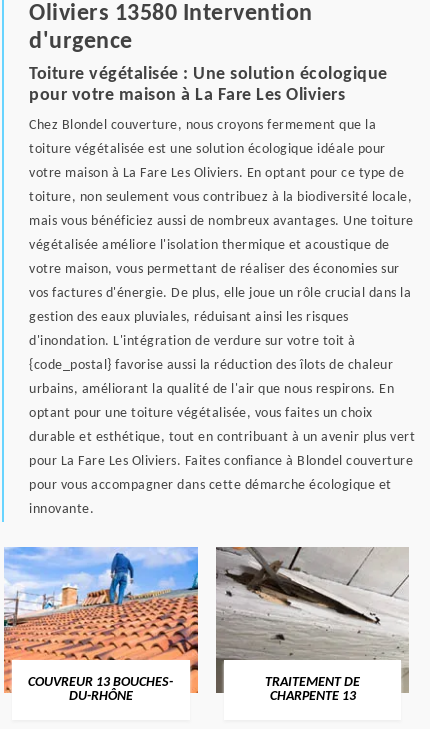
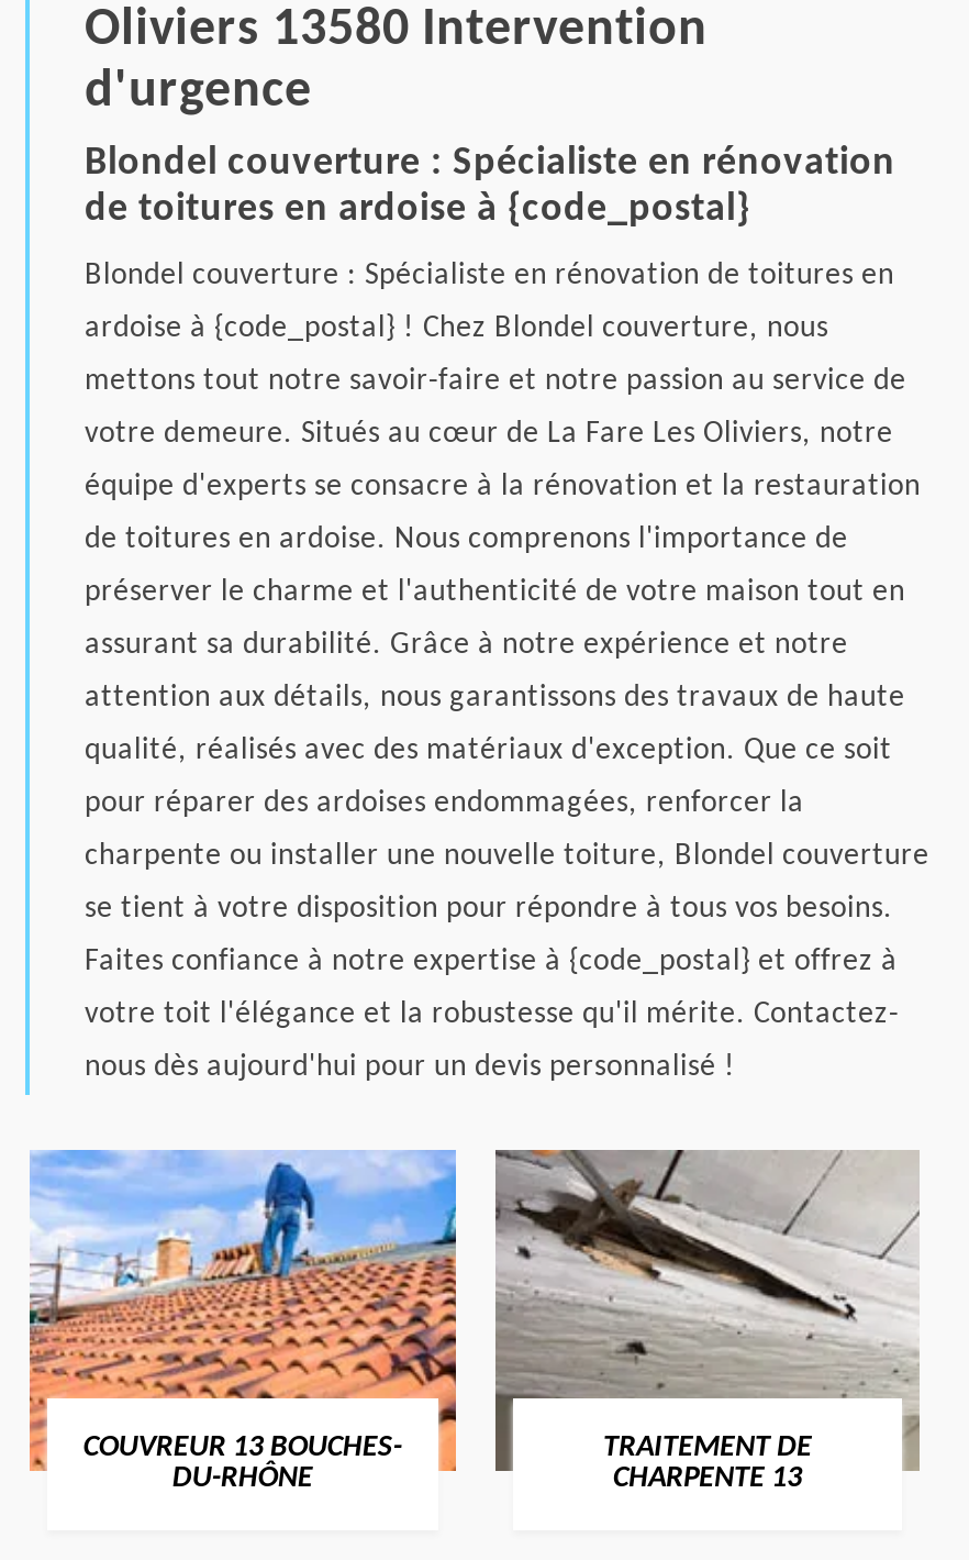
[29,65,415,517] Toiture végétalisée : Une solution écologique | pour votre maison à La Fare Les Oliviers | Chez Blondel couverture, nous croyons fermement que la | toiture végétalisée est une solution écologique idéale pour | votre maison à La Fare Les Oliviers. En optant pour ce type de | toiture, non seulement vous contribuez à la biodiversité locale, | mais vous bénéficiez aussi de nombreux avantages. Une toiture | végétalisée améliore l'isolation thermique et acoustique de | votre maison, vous permettant de réaliser des économies sur | vos factures d'énergie. De plus, elle joue un rôle crucial dans la | gestion des eaux pluviales, réduisant ainsi les risques | d'inondation. L'intégration de verdure sur votre toit à | {code_postal} favorise aussi la réduction des îlots de chaleur | urbains, améliorant la qualité de l'air que nous respirons. En | optant pour une toiture végétalisée, vous faites un choix | durable et esthétique, tout en contribuant à un avenir plus vert | pour La Fare Les Oliviers. Faites confiance à Blondel couverture | pour vous accompagner dans cette démarche écologique et | innovante. -> [85,144,929,1085] Blondel couverture : Spécialiste en rénovation | de toitures en ardoise à {code_postal} | Blondel couverture : Spécialiste en rénovation de toitures en | ardoise à {code_postal} ! Chez Blondel couverture, nous | mettons tout notre savoir-faire et notre passion au service de | votre demeure. Situés au cœur de La Fare Les Oliviers, notre | équipe d'experts se consacre à la rénovation et la restauration | de toitures en ardoise. Nous comprenons l'importance de | préserver le charme et l'authenticité de votre maison tout en | assurant sa durabilité. Grâce à notre expérience et notre | attention aux détails, nous garantissons des travaux de haute | qualité, réalisés avec des matériaux d'exception. Que ce soit | pour réparer des ardoises endommagées, renforcer la | charpente ou installer une nouvelle toiture, Blondel couverture | se tient à votre disposition pour répondre à tous vos besoins. | Faites confiance à notre expertise à {code_postal} et offrez à | votre toit l'élégance et la robustesse qu'il mérite. Contactez- | nous dès aujourd'hui pour un devis personnalisé !

